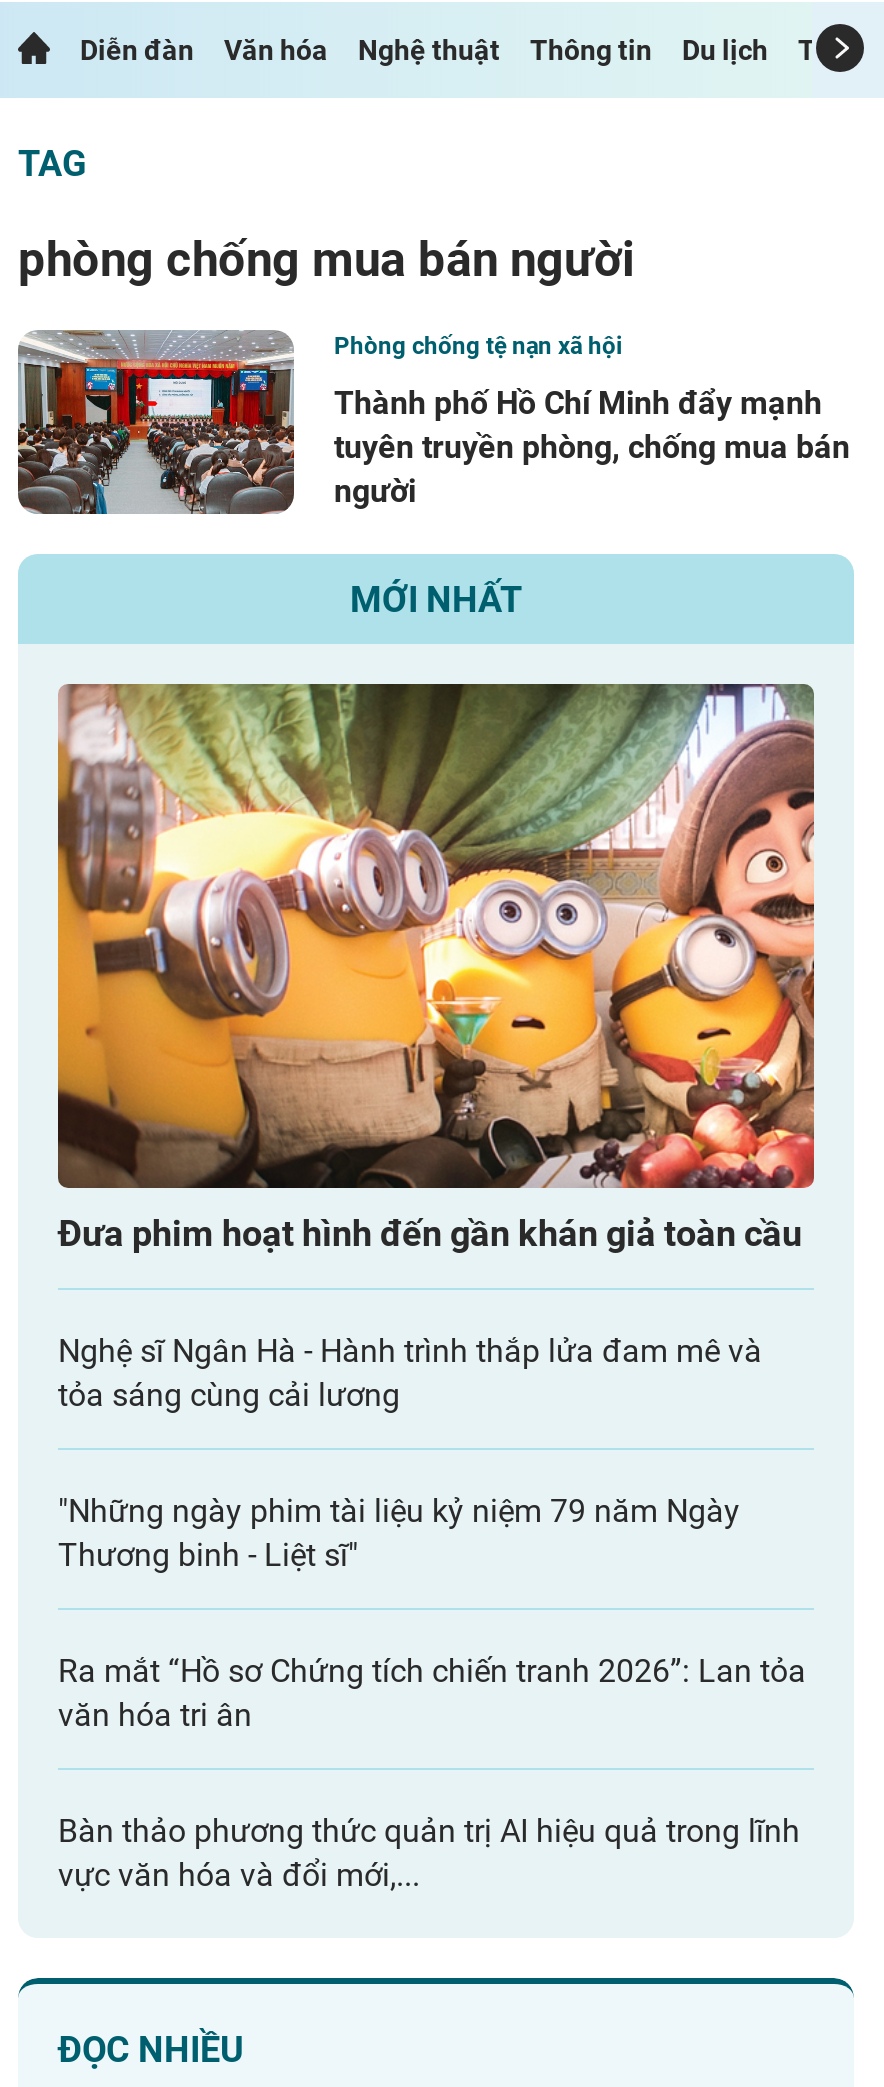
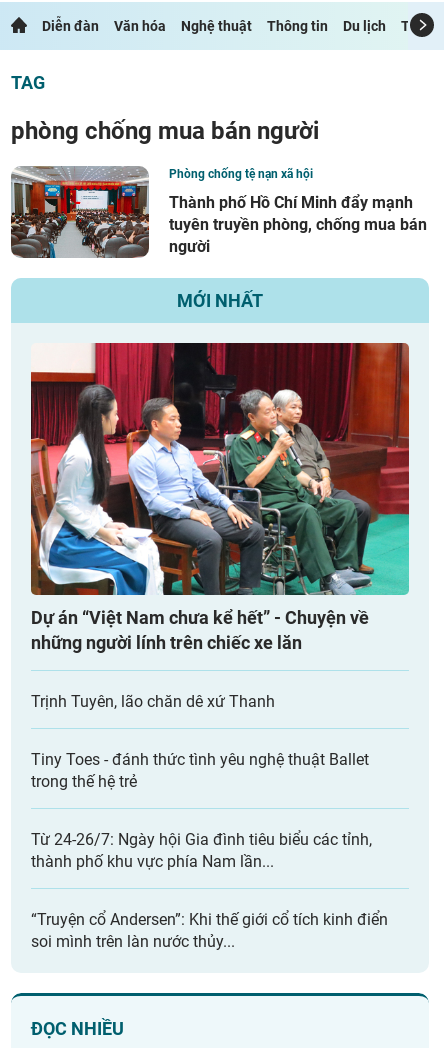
[56,682,816,1255] [image] | Đưa phim hoạt hình đến gần khán giả toàn cầu -> [30,342,410,653] [image] | Dự án “Việt Nam chưa kể hết” - Chuyện về | những người lính trên chiếc xe lăn
[58,1333,762,1415] Nghệ sĩ Ngân Hà - Hành trình thắp lửa đam mê và | tỏa sáng cùng cải lương -> [31,692,275,711] Trịnh Tuyên, lão chăn dê xứ Thanh
[58,1493,740,1575] "Những ngày phim tài liệu kỷ niệm 79 năm Ngày | Thương binh - Liệt sĩ" -> [31,750,369,791] Tiny Toes - đánh thức tình yêu nghệ thuật Ballet | trong thế hệ trẻ
[58,1653,806,1735] Ra mắt “Hồ sơ Chứng tích chiến tranh 2026”: Lan tỏa | văn hóa tri ân -> [31,830,372,871] Từ 24-26/7: Ngày hội Gia đình tiêu biểu các tỉnh, | thành phố khu vực phía Nam lần...
[58,1813,800,1895] Bàn thảo phương thức quản trị AI hiệu quả trong lĩnh | vực văn hóa và đổi mới,... -> [31,910,388,951] “Truyện cổ Andersen”: Khi thế giới cổ tích kinh điển | soi mình trên làn nước thủy...

